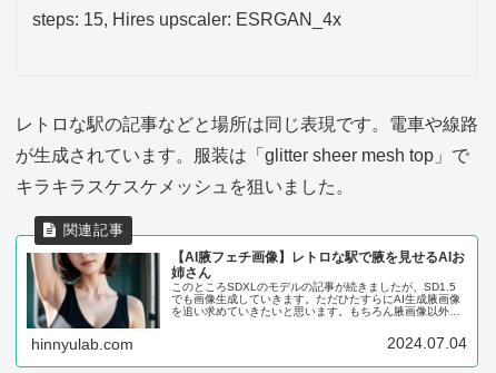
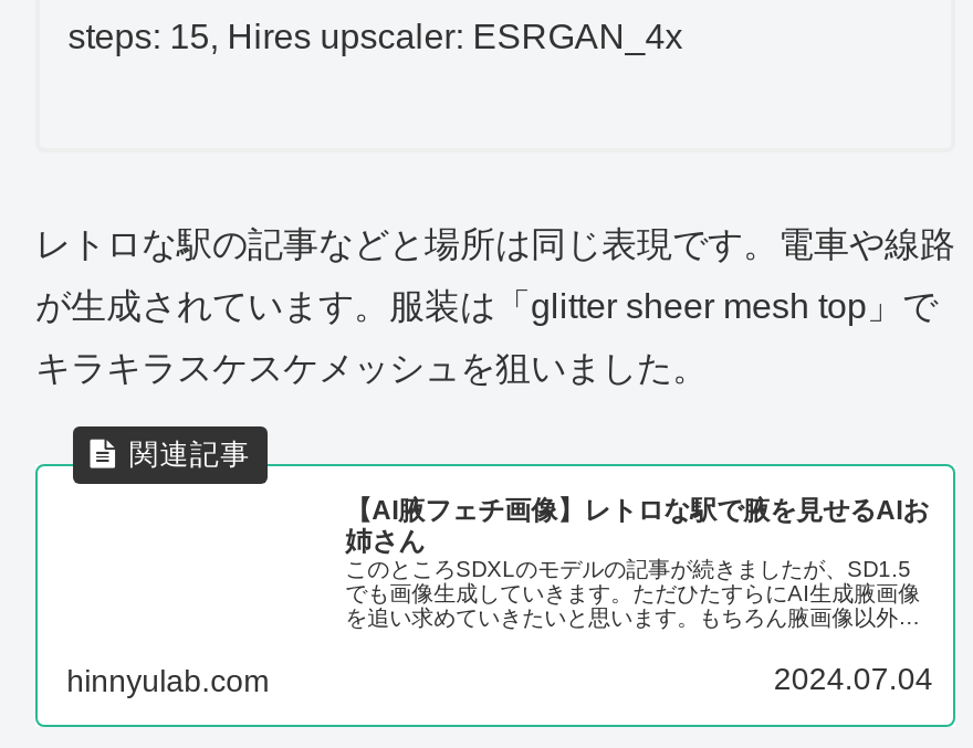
[26,252,161,330] [image] -> none

